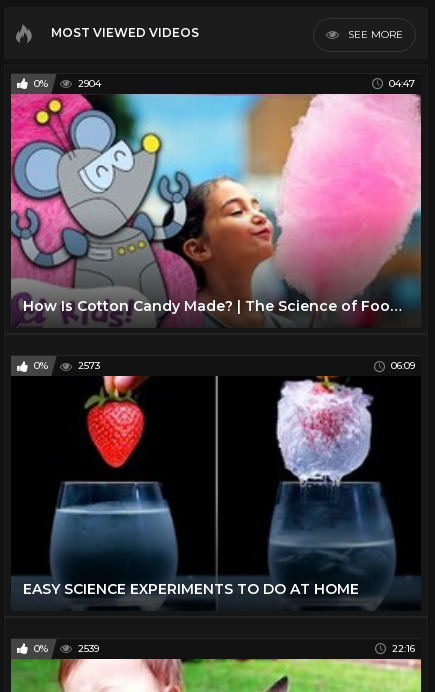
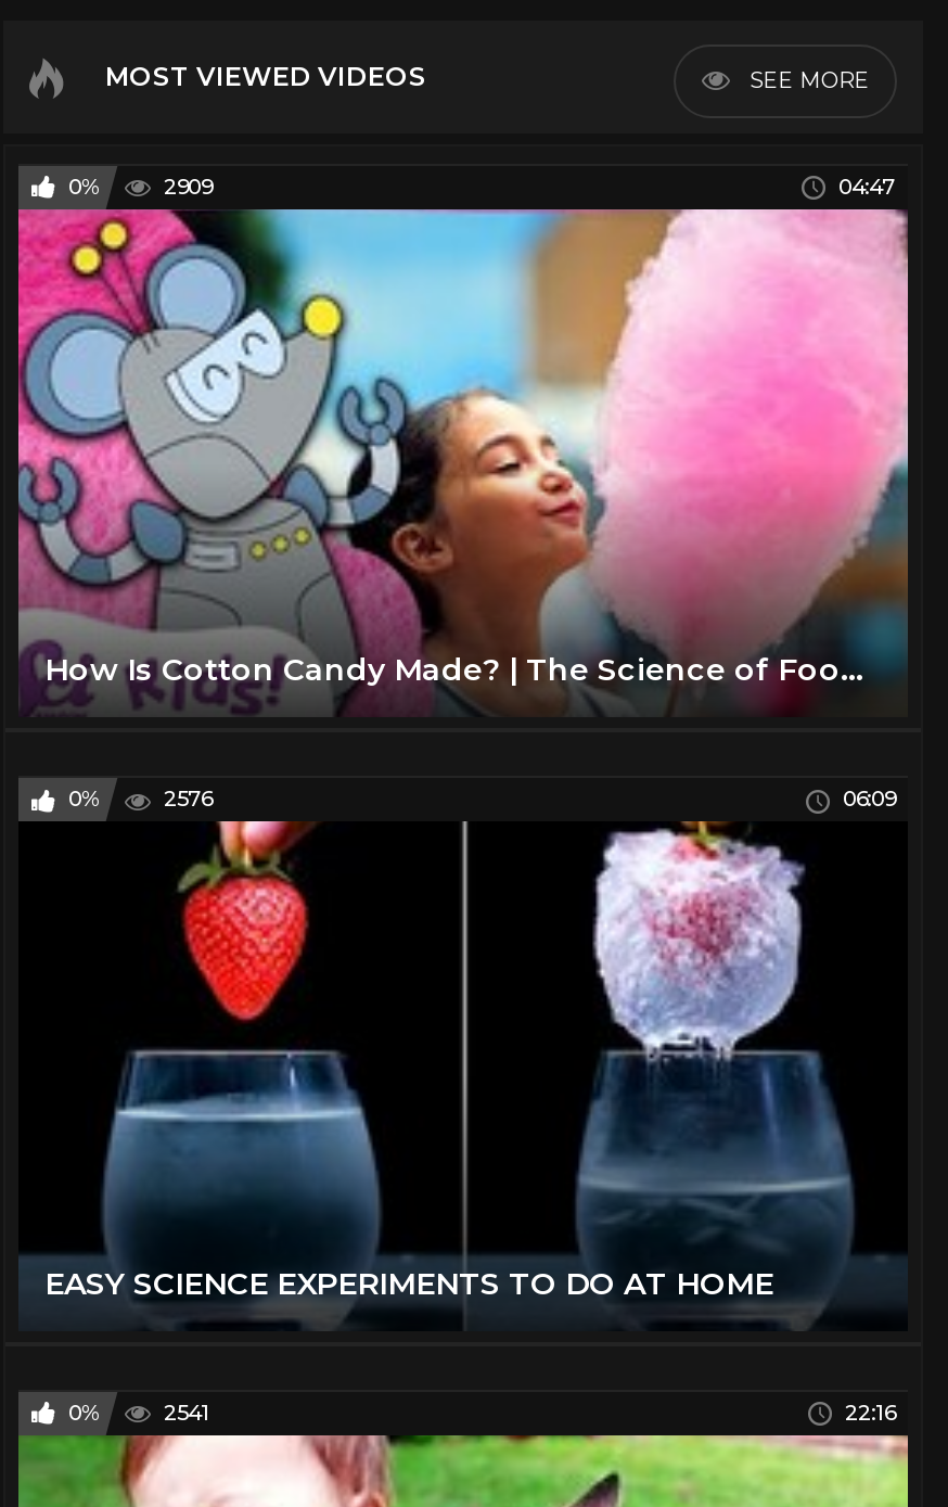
[78,77,101,90] 2904 -> [164,173,212,201] 2909
[78,359,100,372] 2573 -> [164,785,212,813] 2576
[78,642,99,655] 2539 -> [164,1398,209,1426] 2541

